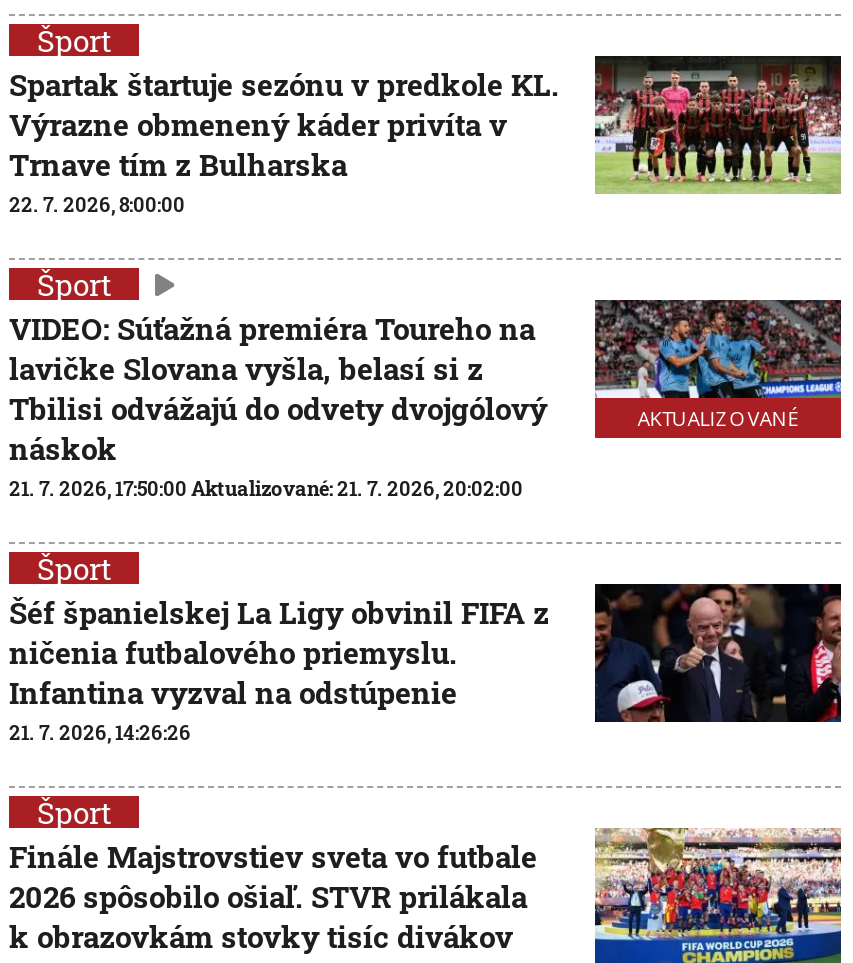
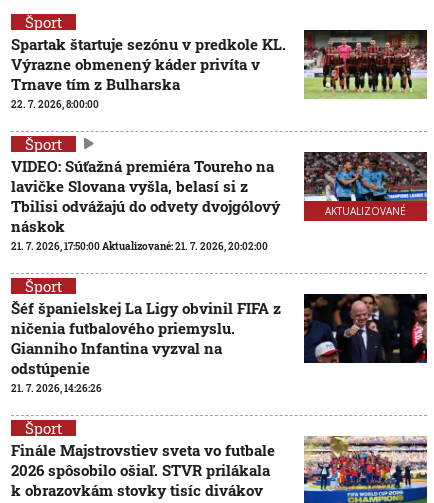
[9,673,457,713] Infantina vyzval na odstúpenie -> [11,338,222,378] Gianniho Infantina vyzval na | odstúpenie

